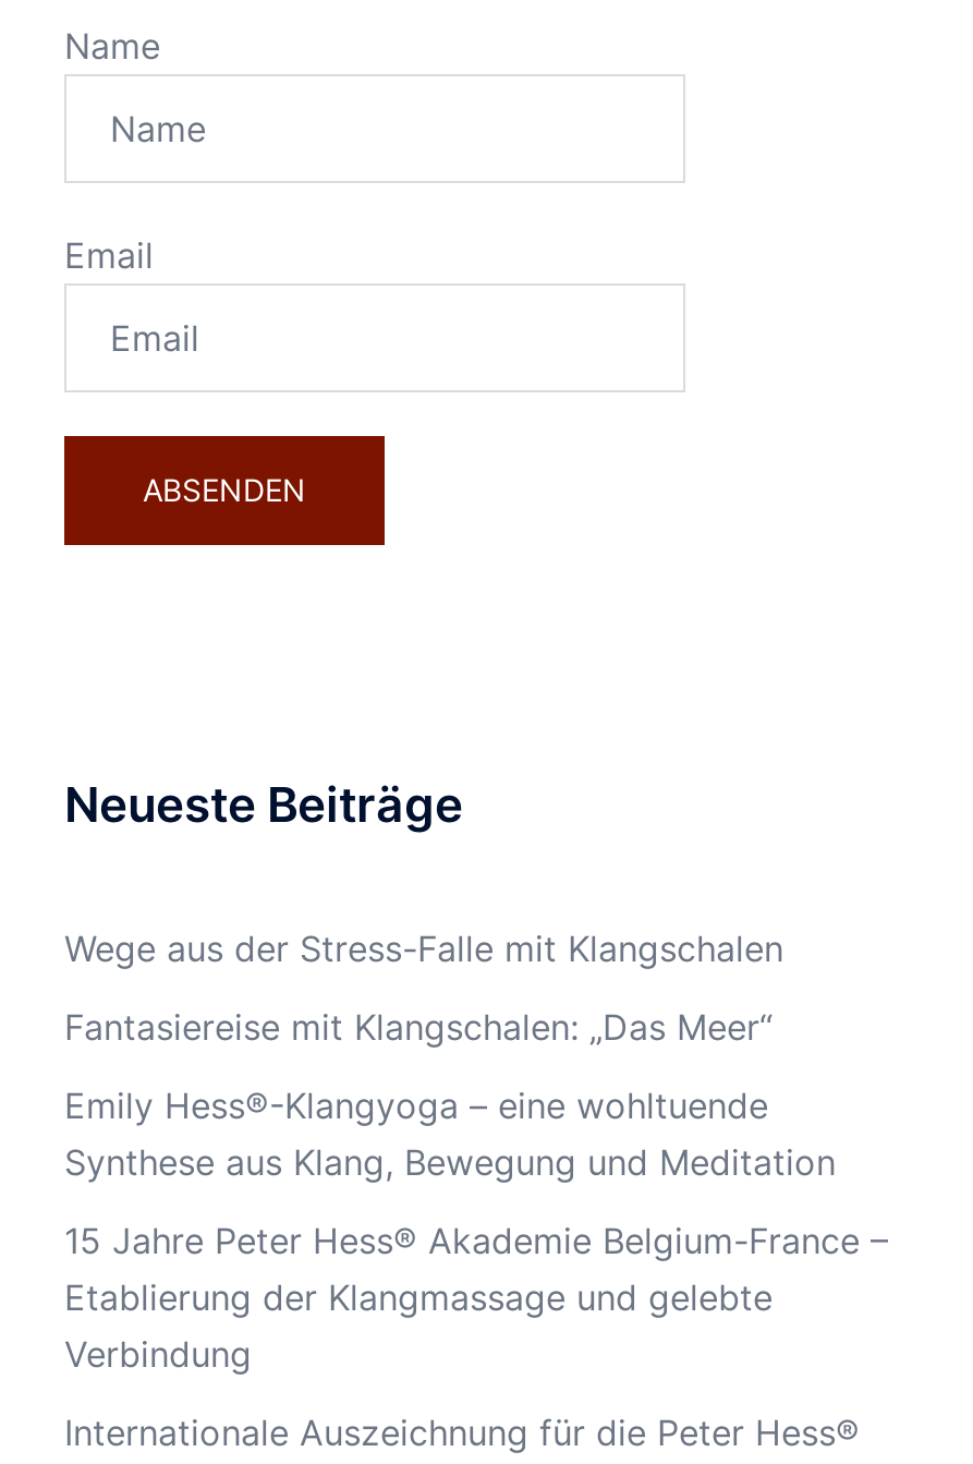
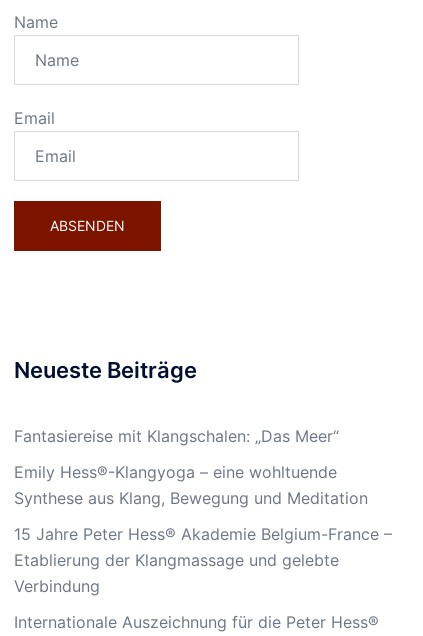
[64,927,783,971] Wege aus der Stress-Falle mit Klangschalen -> none

